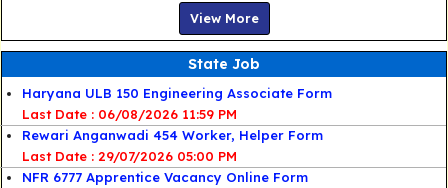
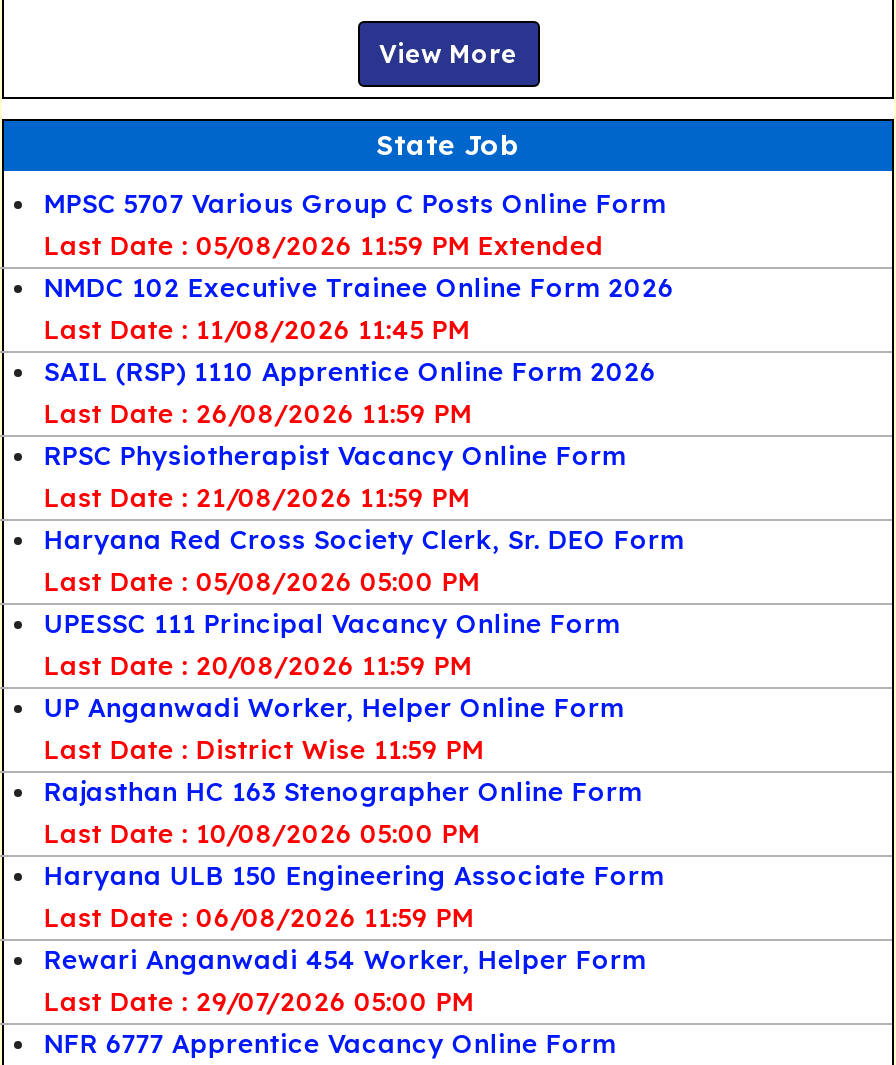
none -> [44,188,684,850] MPSC 5707 Various Group C Posts Online Form | Last Date : 05/08/2026 11:59 PM Extended | NMDC 102 Executive Trainee Online Form 2026 | Last Date : 11/08/2026 11:45 PM | SAIL (RSP) 1110 Apprentice Online Form 2026 | Last Date : 26/08/2026 11:59 PM | RPSC Physiotherapist Vacancy Online Form | Last Date : 21/08/2026 11:59 PM | Haryana Red Cross Society Clerk, Sr. DEO Form | Last Date : 05/08/2026 05:00 PM | UPESSC 111 Principal Vacancy Online Form | Last Date : 20/08/2026 11:59 PM | UP Anganwadi Worker, Helper Online Form | Last Date : District Wise 11:59 PM | Rajasthan HC 163 Stenographer Online Form | Last Date : 10/08/2026 05:00 PM

